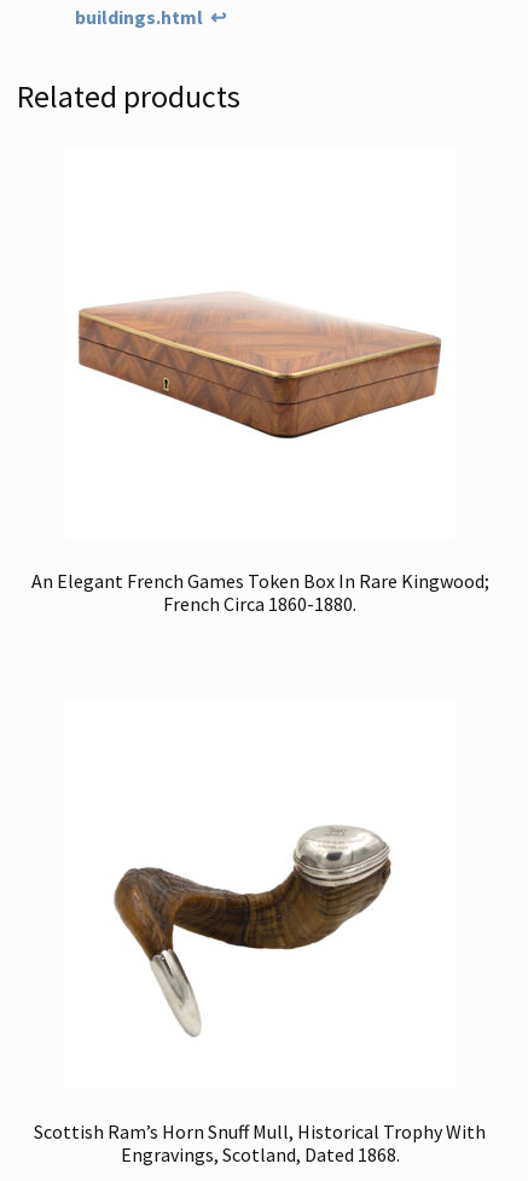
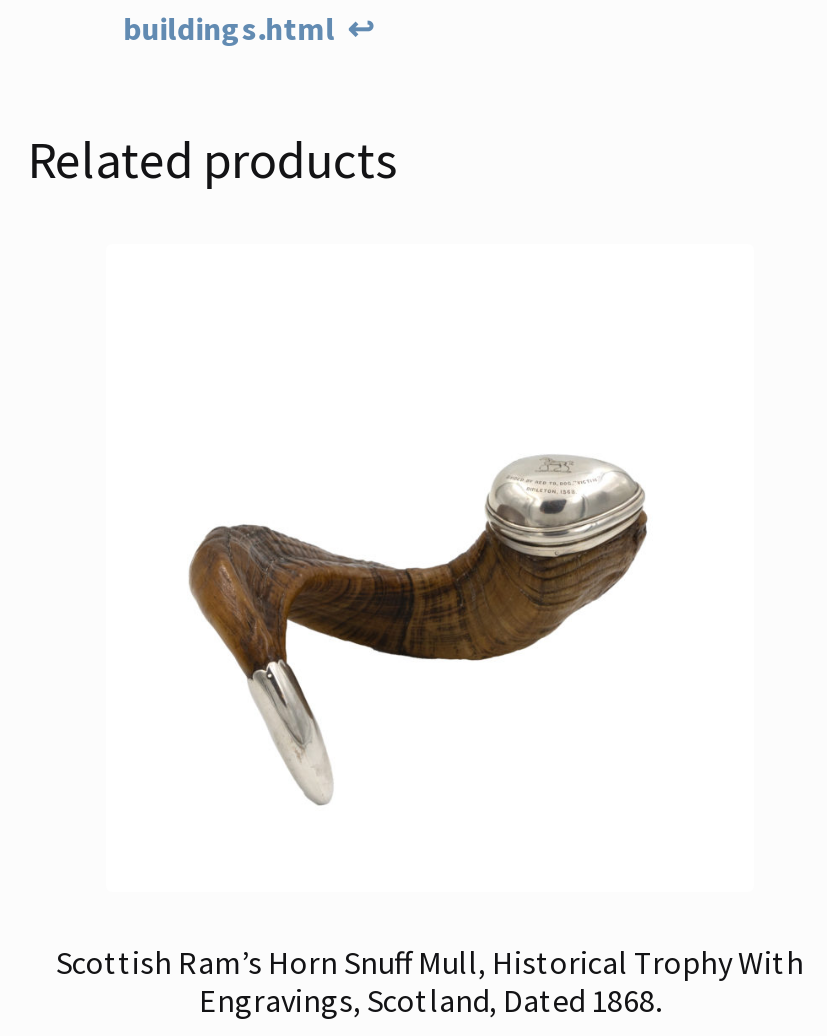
[77,292,442,440] [image] -> none
[31,569,489,616] An Elegant French Games Token Box In Rare Kingwood; | French Circa 1860-1880. -> none

